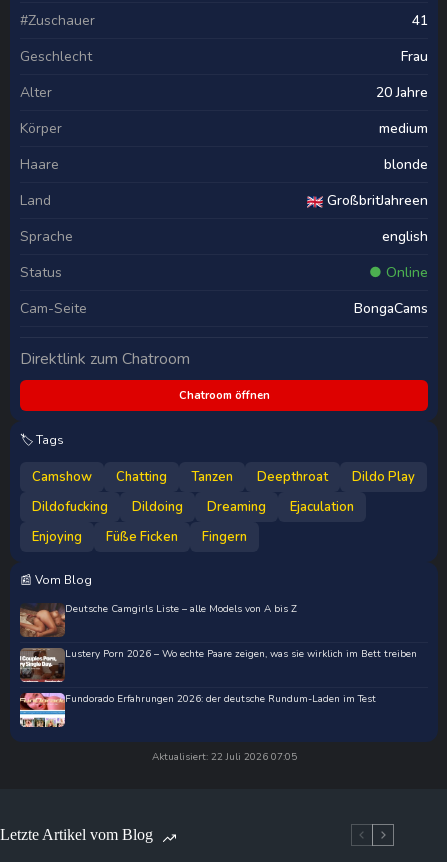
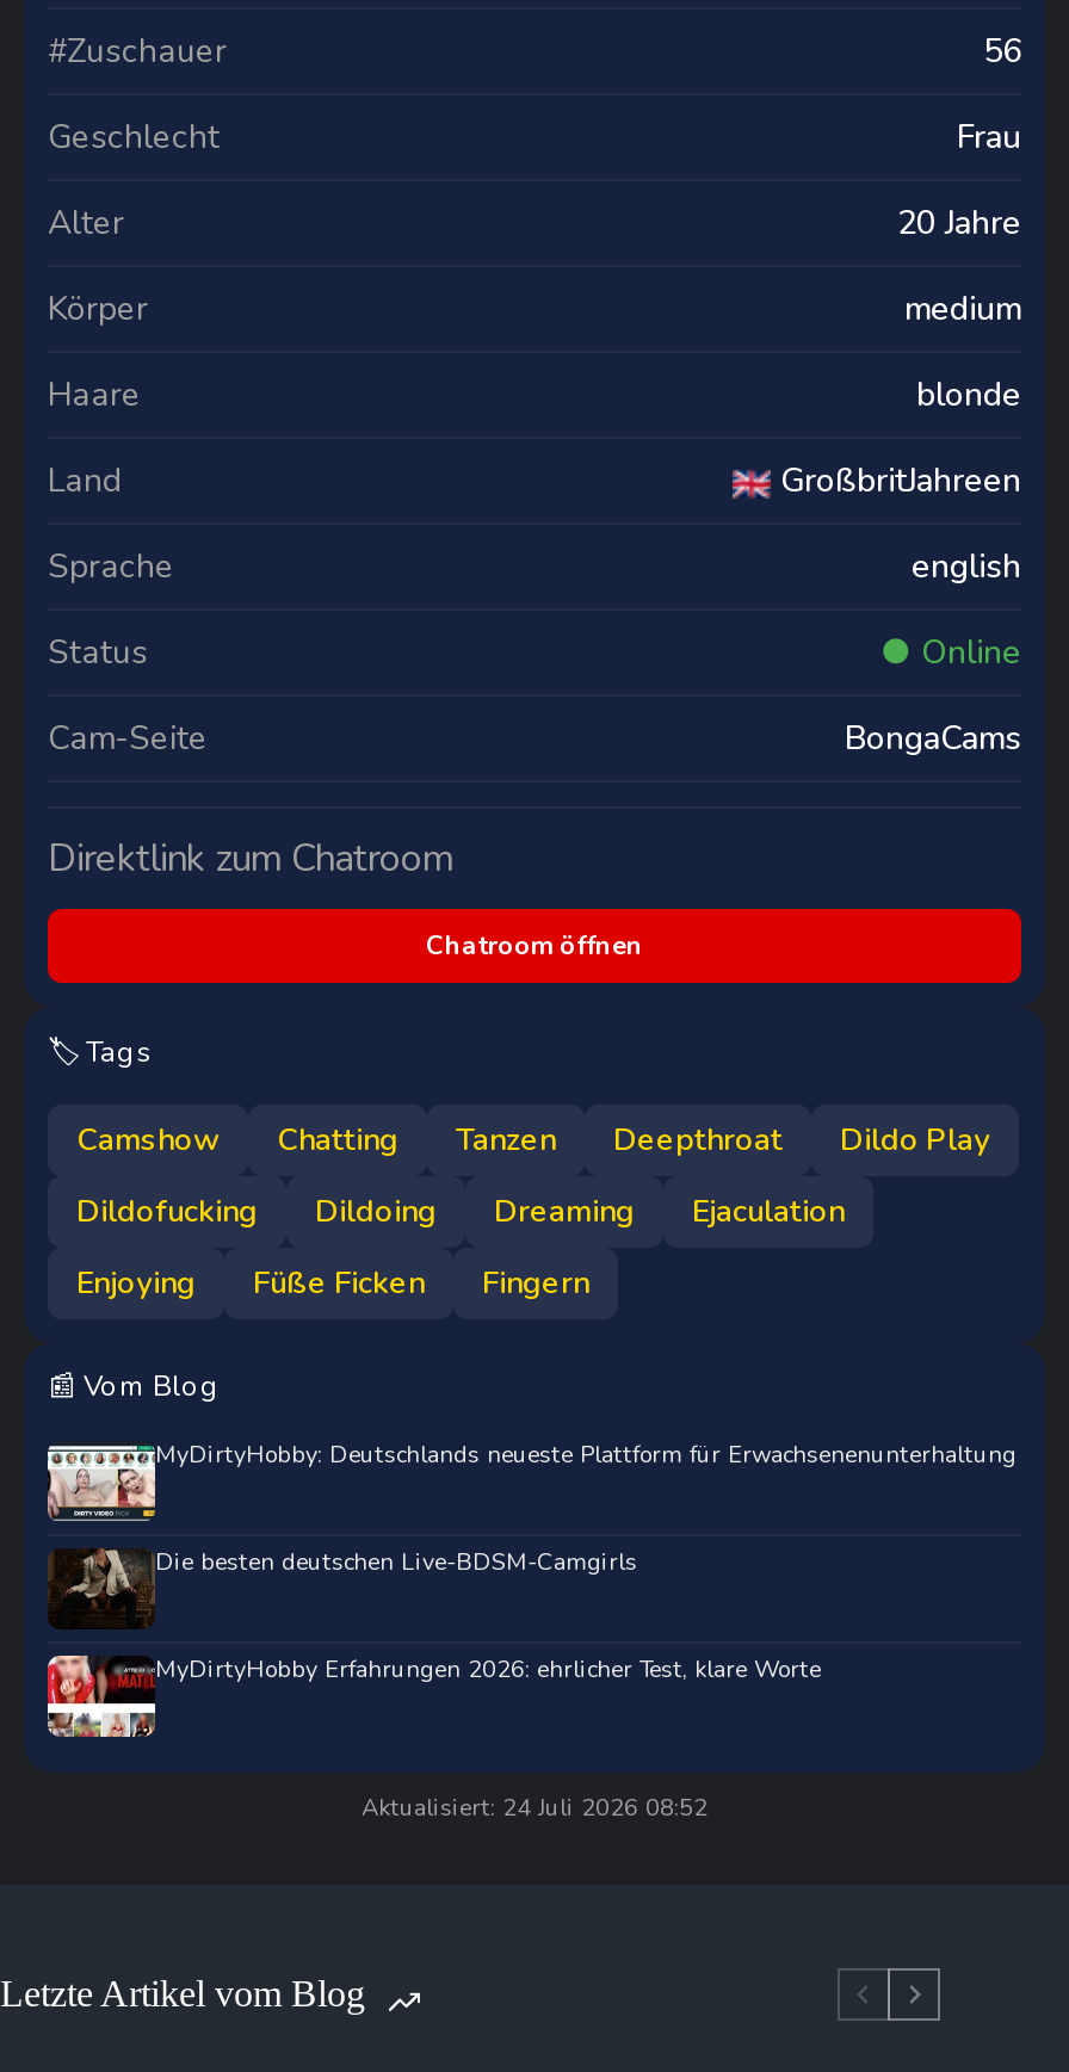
[412,11,428,30] 41 -> [983,29,1021,74] 56
[20,602,297,637] [image] | Deutsche Camgirls Liste – alle Models von A bis Z -> [45,1439,1017,1522] [image] | MyDirtyHobby: Deutschlands neueste Plattform für Erwachsenenunterhaltung
[19,647,417,683] [image] | Lustery Porn 2026 – Wo echte Paare zeigen, was sie wirklich im Bett treiben -> [48,1546,637,1629] [image] | Die besten deutschen Live-BDSM-Camgirls
[19,692,376,727] [image] | Fundorado Erfahrungen 2026: der deutsche Rundum-Laden im Test -> [45,1653,821,1739] [image] | MyDirtyHobby Erfahrungen 2026: ehrlicher Test, klare Worte
[151,750,296,764] Aktualisiert: 22 Juli 2026 07:05 -> [362,1792,707,1825] Aktualisiert: 24 Juli 2026 08:52

